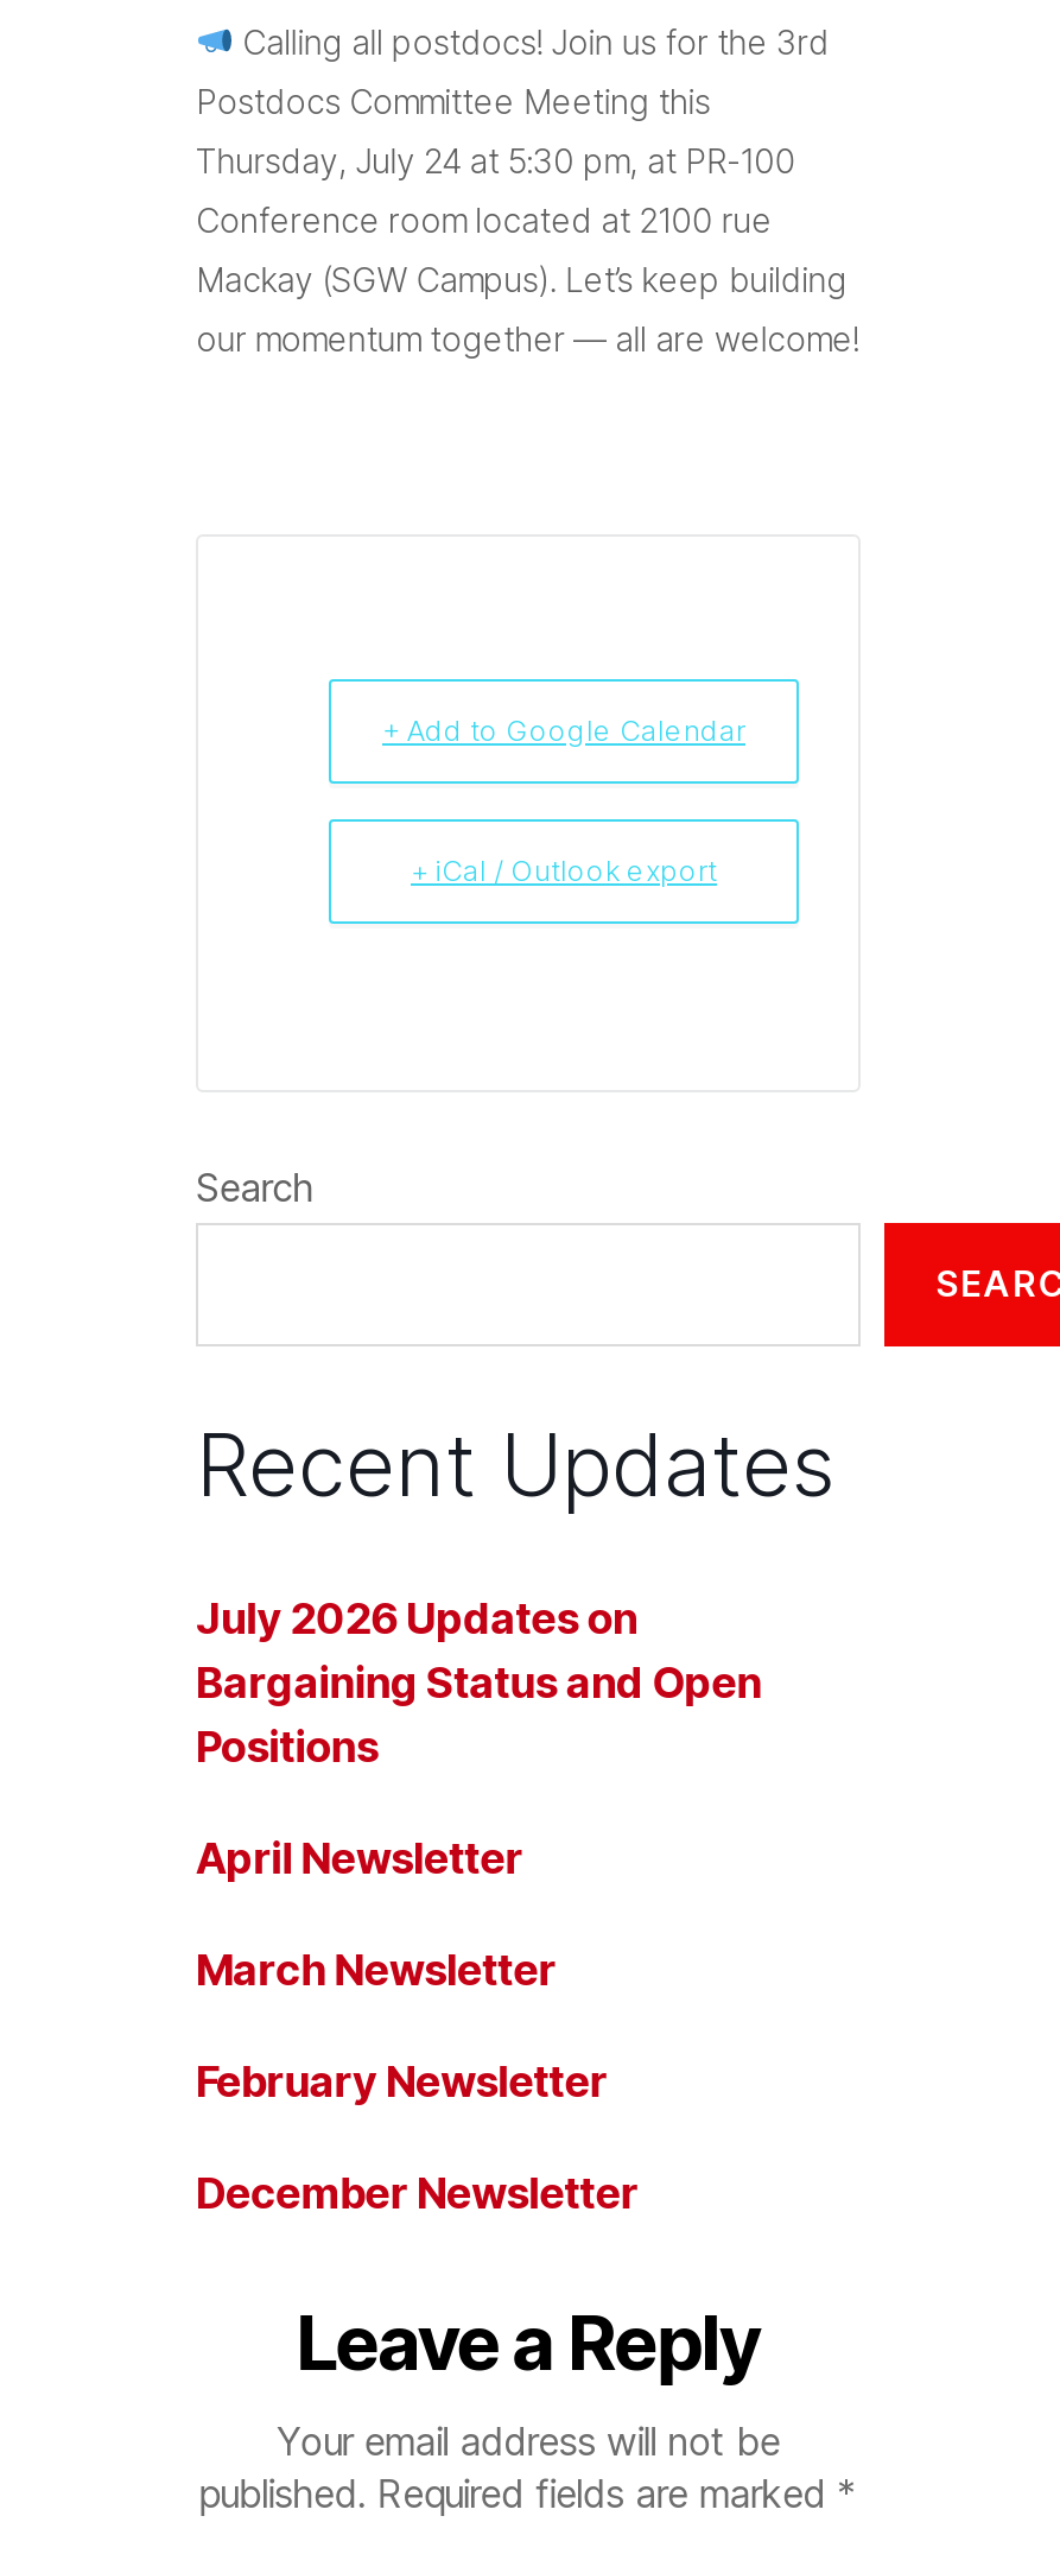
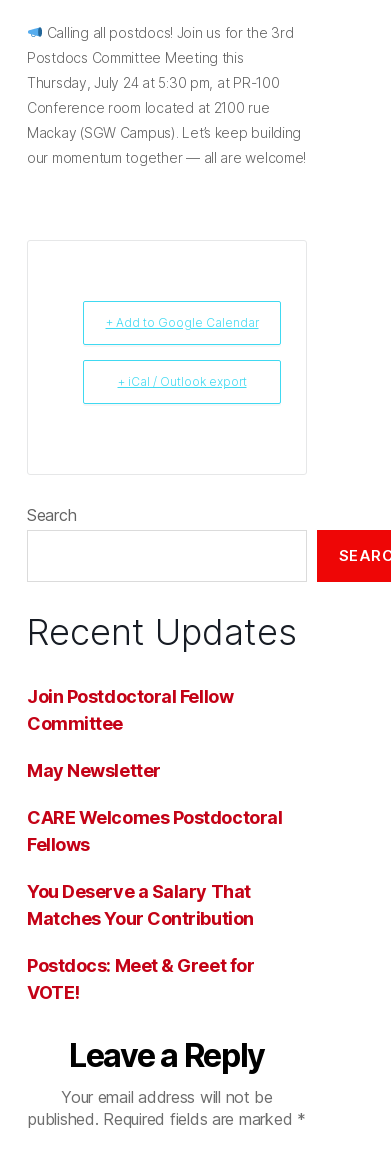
[196,1593,762,1772] July 2026 Updates on | Bargaining Status and Open | Positions -> [27,686,233,734] Join Postdoctoral Fellow | Committee
[196,1833,523,1883] April Newsletter -> [27,760,161,781] May Newsletter
[196,1945,556,1995] March Newsletter -> [27,807,282,855] CARE Welcomes Postdoctoral | Fellows
[196,2057,608,2106] February Newsletter -> [27,881,254,929] You Deserve a Salary That | Matches Your Contribution
[196,2168,639,2218] December Newsletter -> [27,955,254,1003] Postdocs: Meet & Greet for | VOTE!

